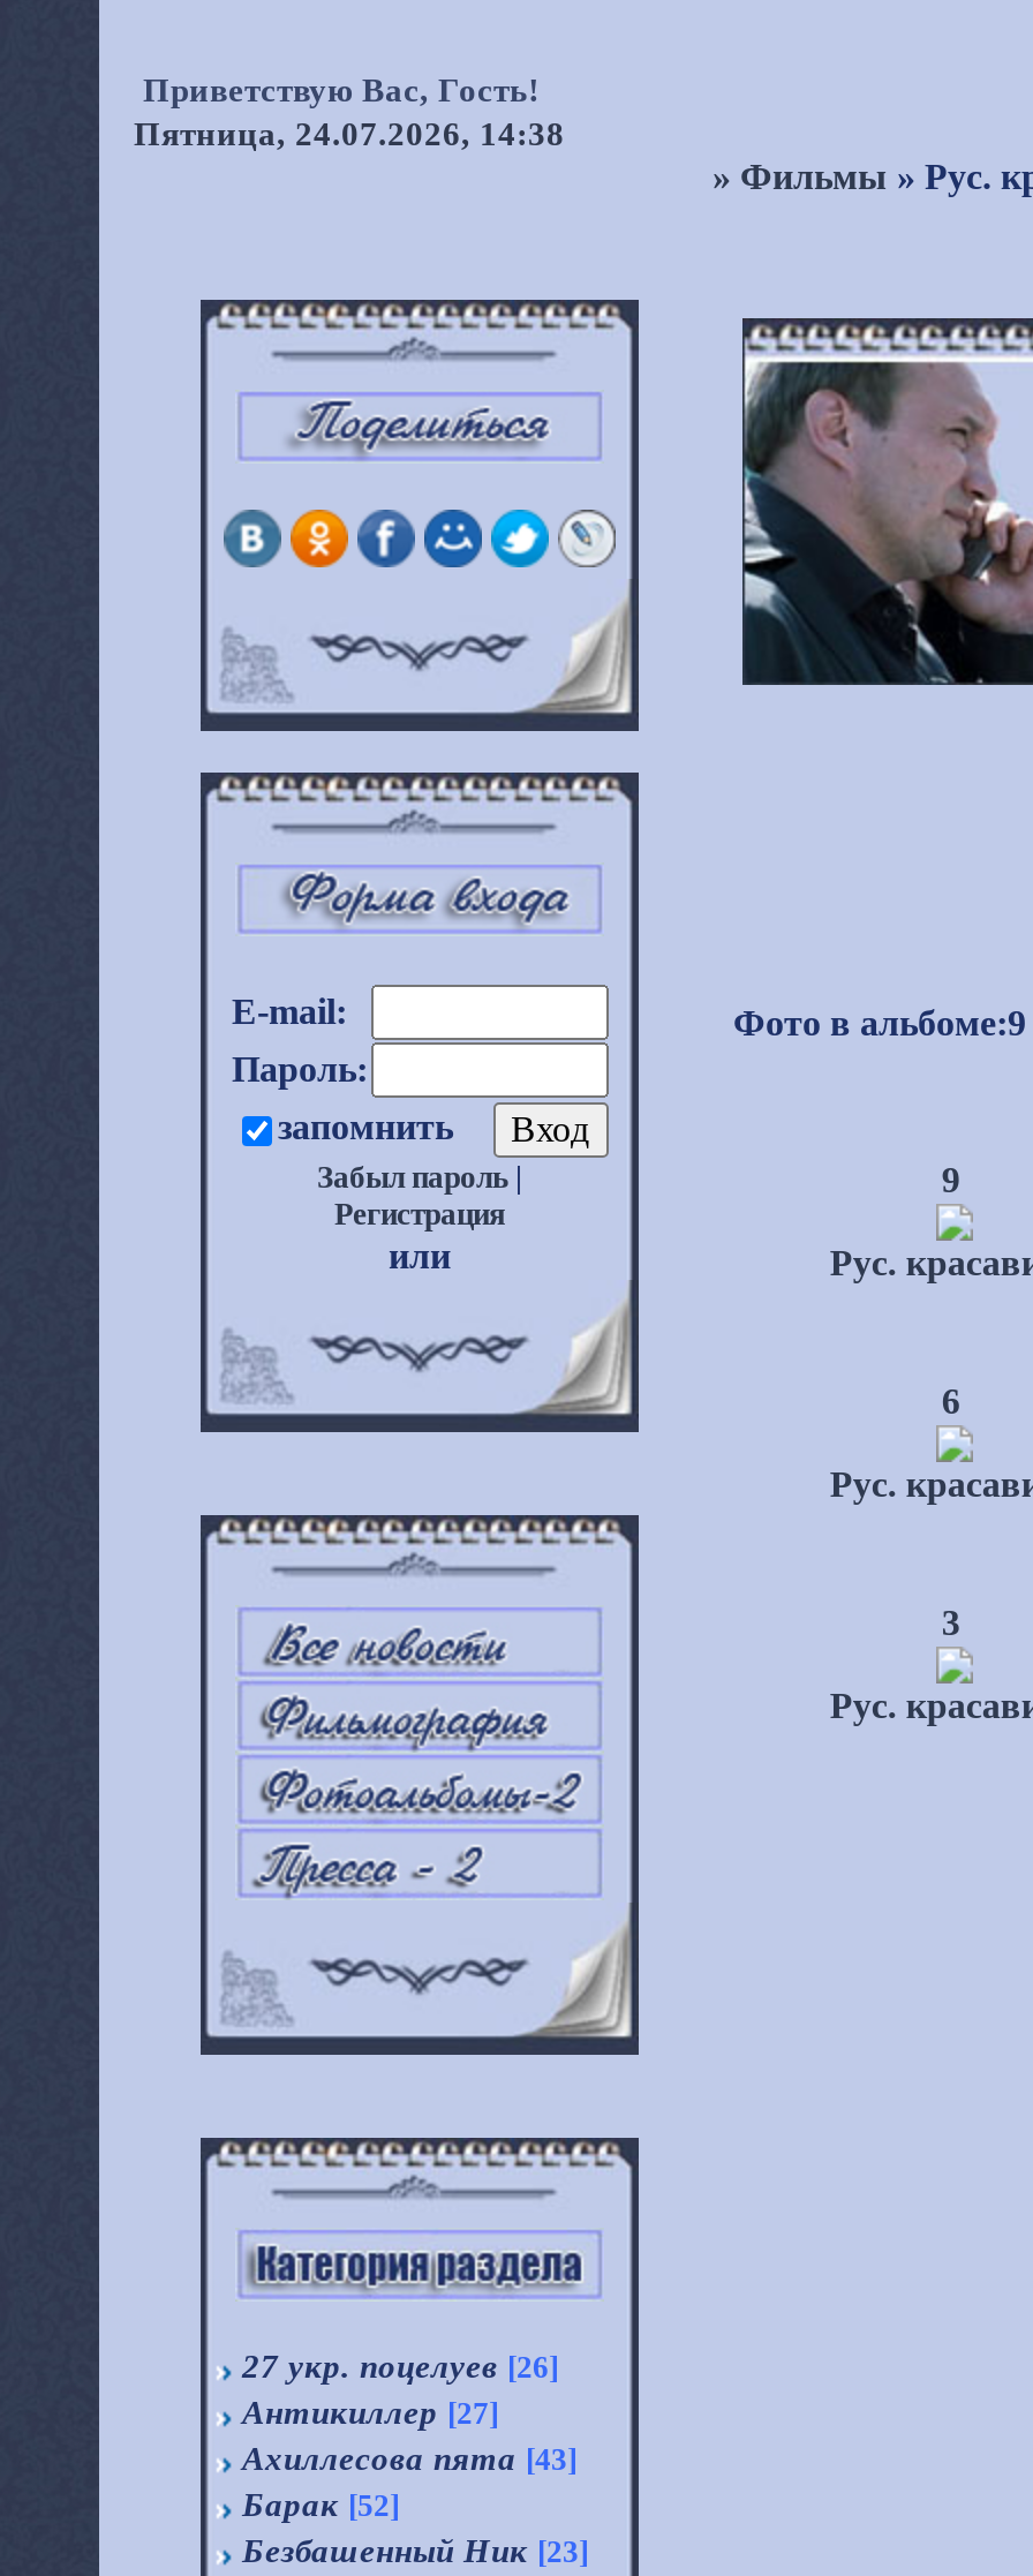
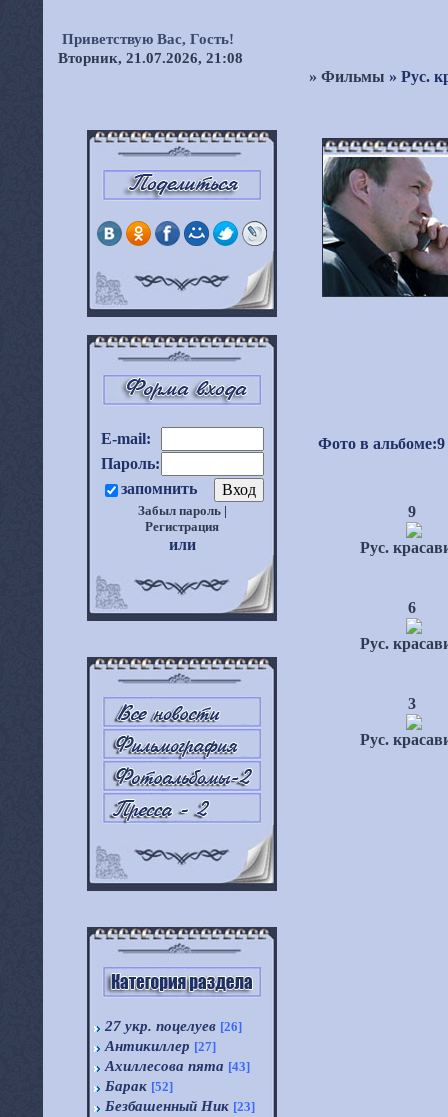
[134,115,565,152] Пятница, 24.07.2026, 14:38 -> [58,50,243,66] Вторник, 21.07.2026, 21:08

